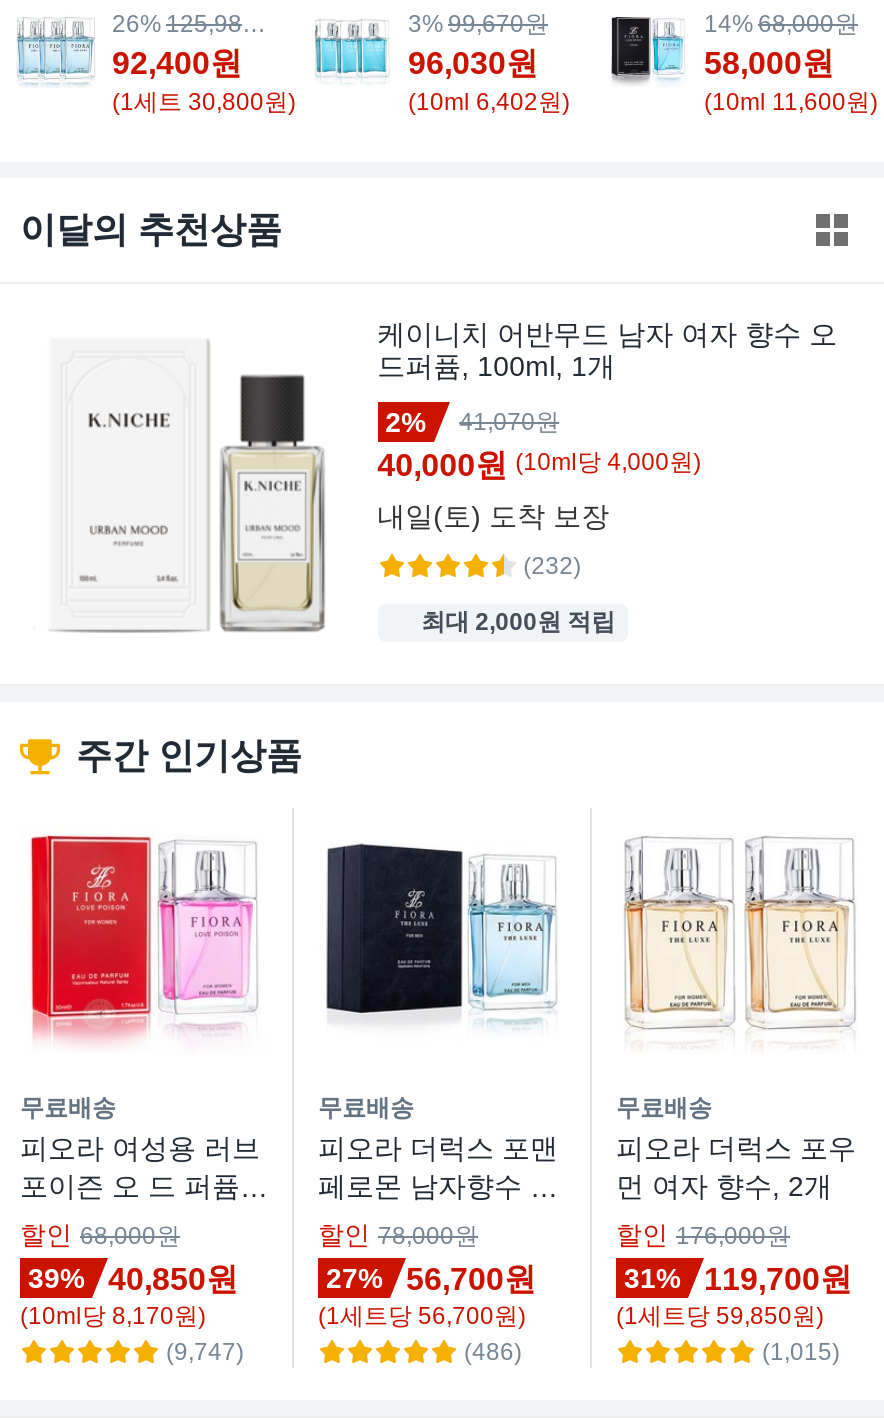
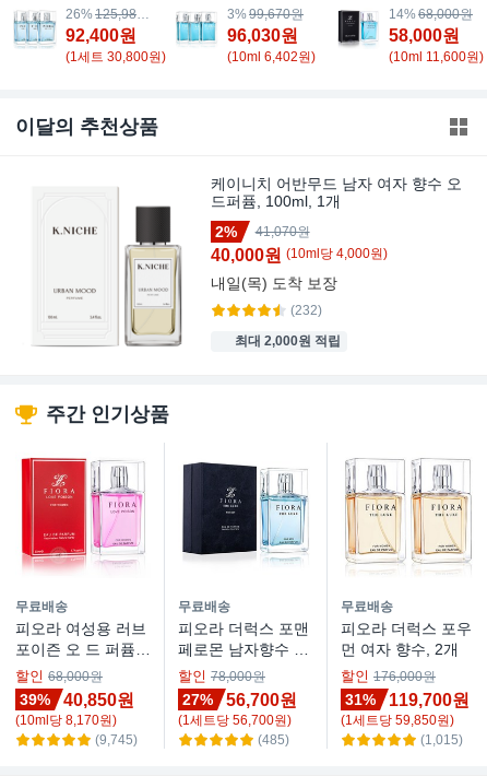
[377,501,609,533] 내일(토) 도착 보장 -> [210,275,337,292] 내일(목) 도착 보장
[166,1338,244,1366] (9,747) -> [95,733,138,748] (9,745)
[464,1338,522,1366] (486) -> [258,733,289,748] (485)

